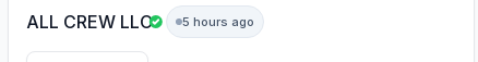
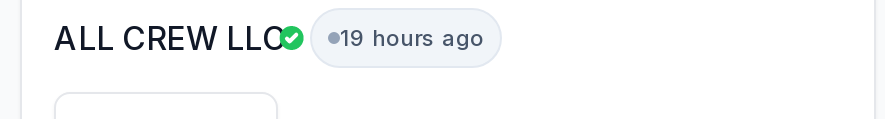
[26,11,254,33] ALL CREW LLC 5 hours ago -> [54,18,484,58] ALL CREW LLC 19 hours ago

